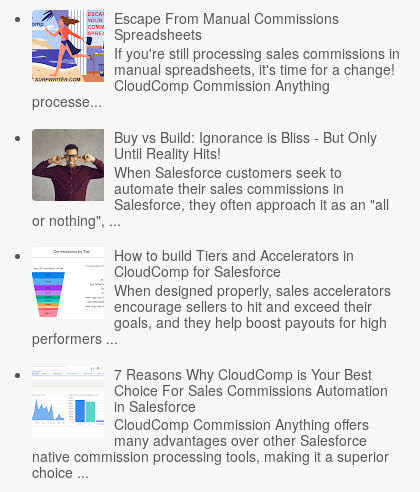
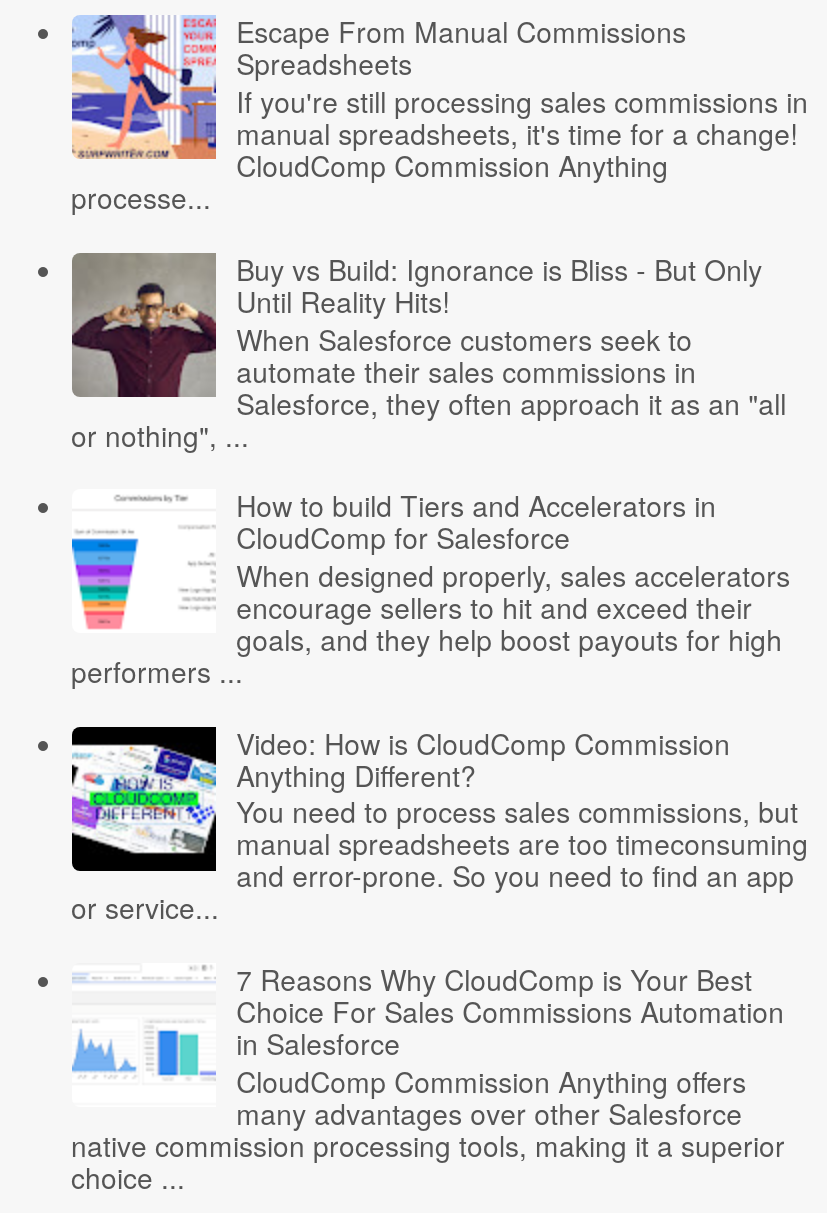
none -> [70,722,808,928] [image] | Video: How is CloudComp Commission | Anything Different? | You need to process sales commissions, but | manual spreadsheets are too timeconsuming | and error-prone. So you need to find an app | or service...

